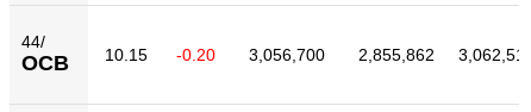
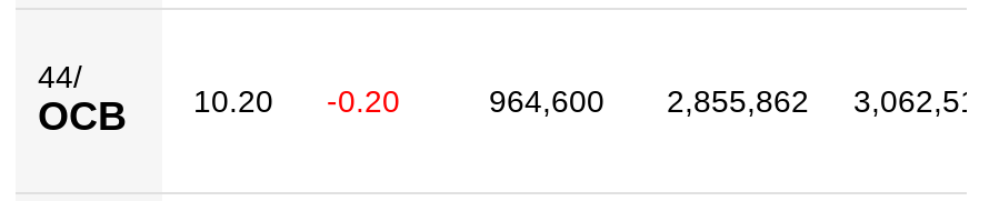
[105,46,148,65] 10.15 -> [193,84,273,119] 10.20
[249,46,325,65] 3,056,700 -> [489,84,605,119] 964,600

